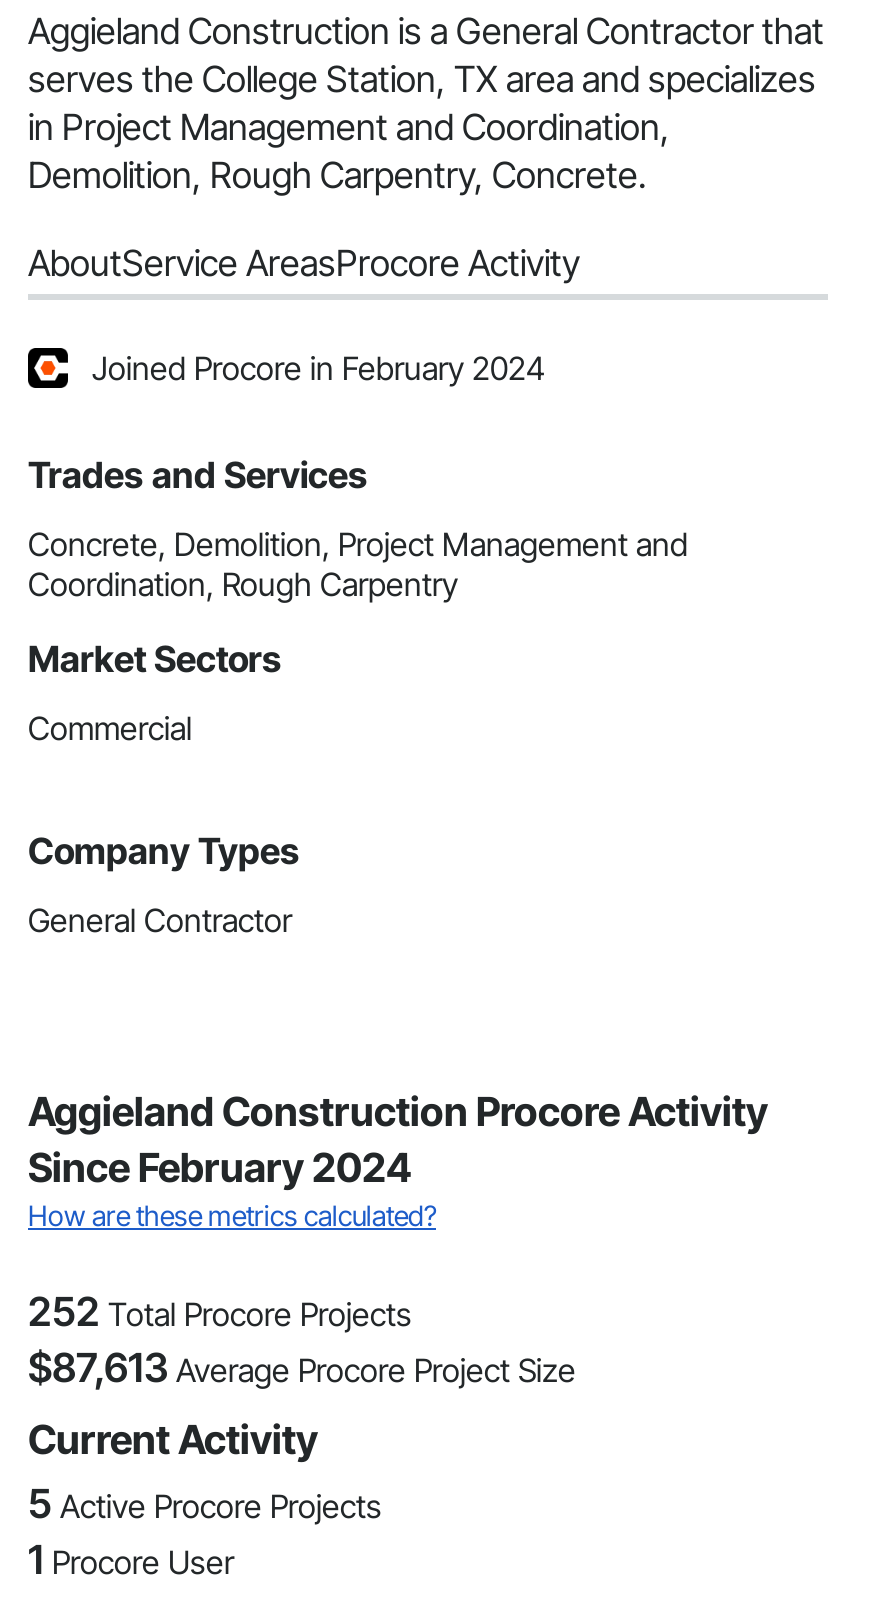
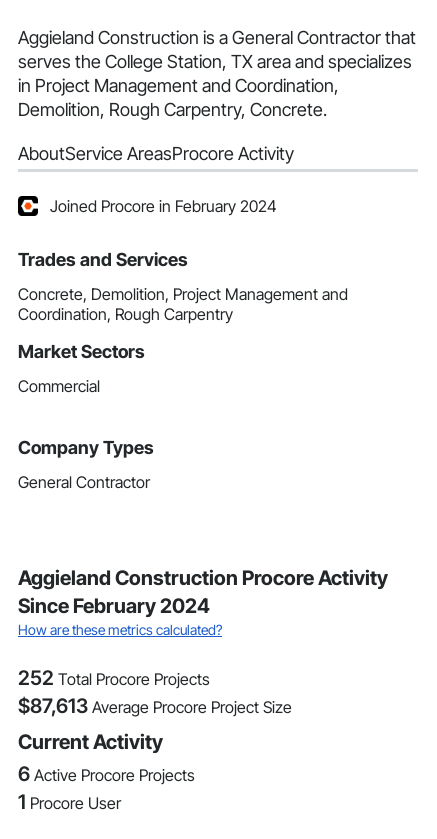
[28,1480,382,1528] 5 Active Procore Projects -> [18,762,195,786] 6 Active Procore Projects

